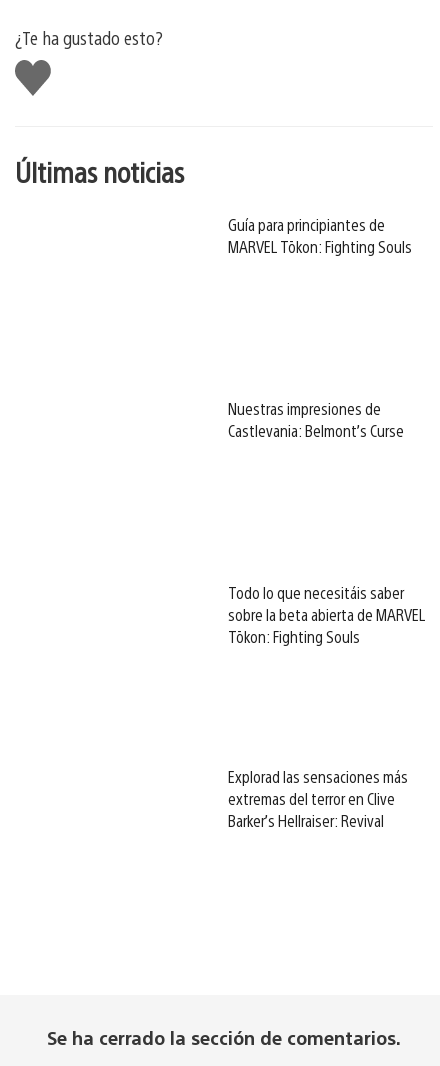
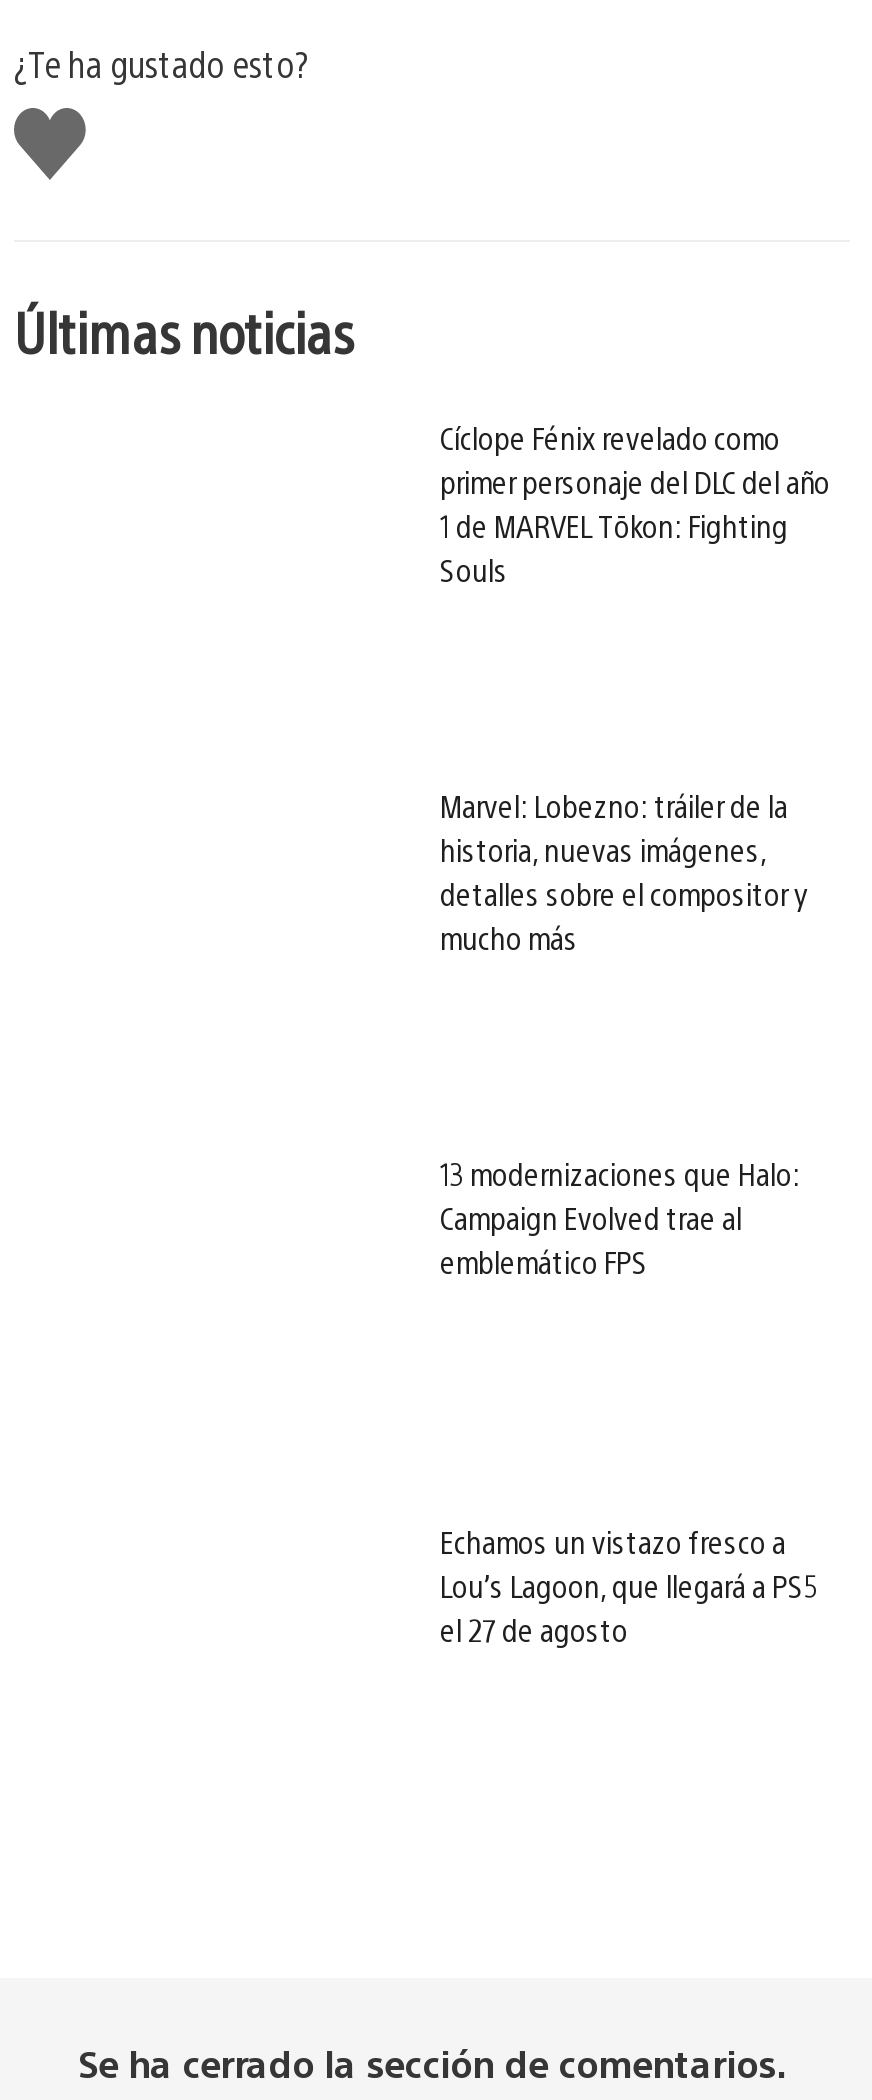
[228,214,412,257] Guía para principiantes de | MARVEL Tōkon: Fighting Souls -> [440,417,830,591] Cíclope Fénix revelado como | primer personaje del DLC del año | 1 de MARVEL Tōkon: Fighting | Souls
[228,398,404,441] Nuestras impresiones de | Castlevania: Belmont’s Curse -> [440,785,808,959] Marvel: Lobezno: tráiler de la | historia, nuevas imágenes, | detalles sobre el compositor y | mucho más
[228,582,425,647] Todo lo que necesitáis saber | sobre la beta abierta de MARVEL | Tōkon: Fighting Souls -> [440,1153,800,1283] 13 modernizaciones que Halo: | Campaign Evolved trae al | emblemático FPS
[228,766,408,831] Explorad las sensaciones más | extremas del terror en Clive | Barker’s Hellraiser: Revival -> [440,1521,818,1651] Echamos un vistazo fresco a | Lou’s Lagoon, que llegará a PS5 | el 27 de agosto

